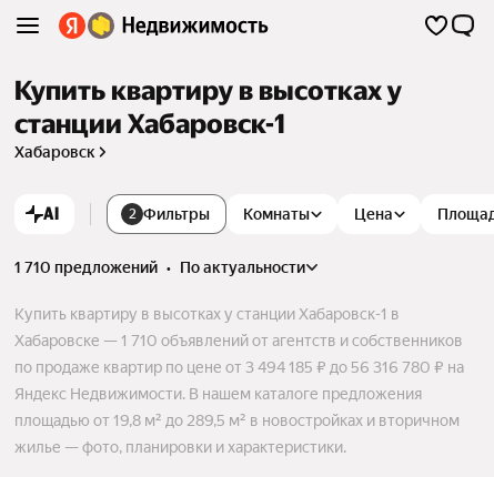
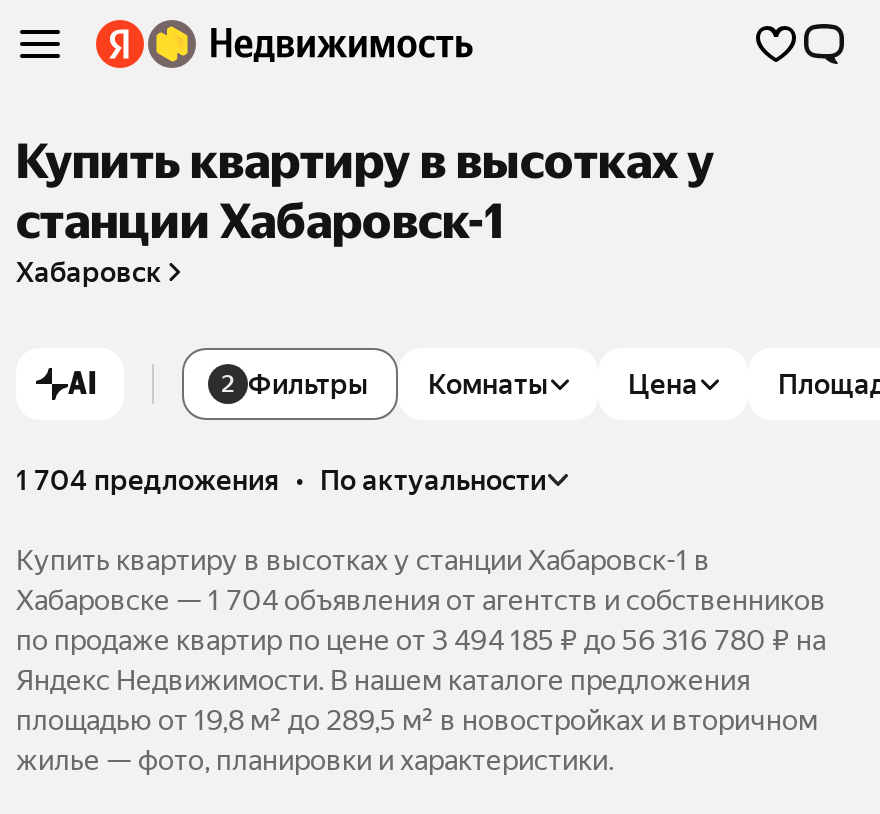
[14,258,305,276] 1 710 предложений • по актуальности -> [16,464,546,496] 1 704 предложения • по актуальности
[14,331,463,349] Хабаровске — 1 710 объявлений от агентств и собственников -> [16,584,826,616] Хабаровске — 1 704 объявления от агентств и собственников

